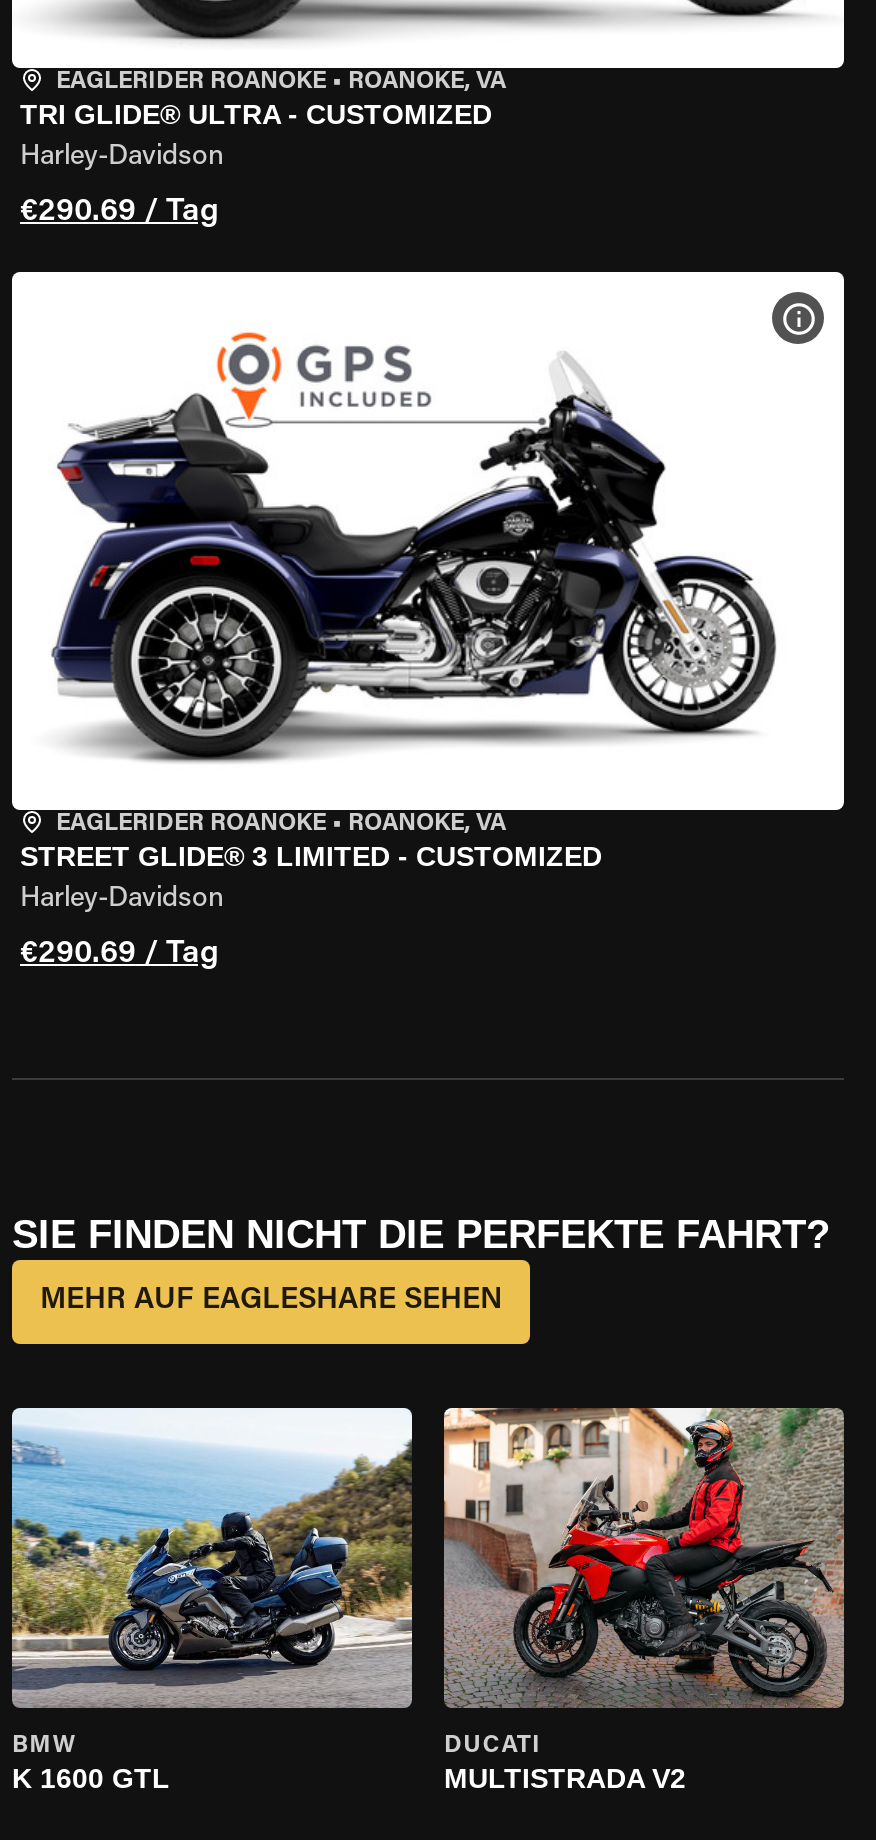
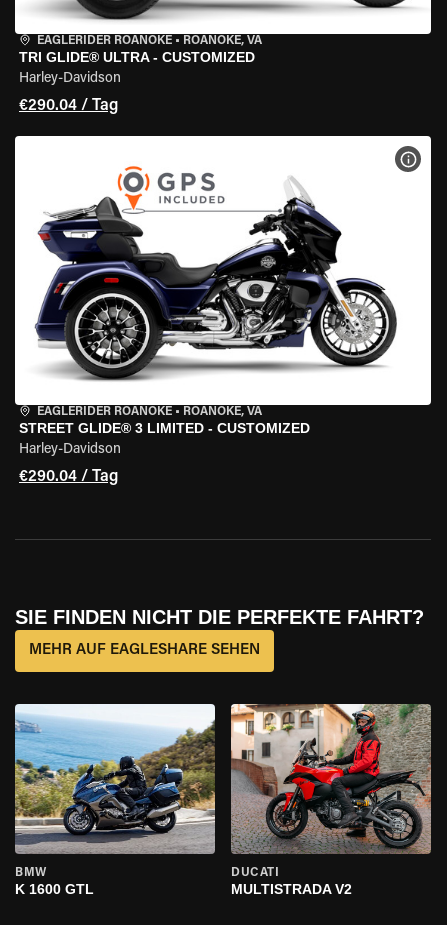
[20,196,218,228] €290.69 / Tag -> [19,98,118,114] €290.04 / Tag
[20,938,218,970] €290.69 / Tag -> [19,469,118,485] €290.04 / Tag

